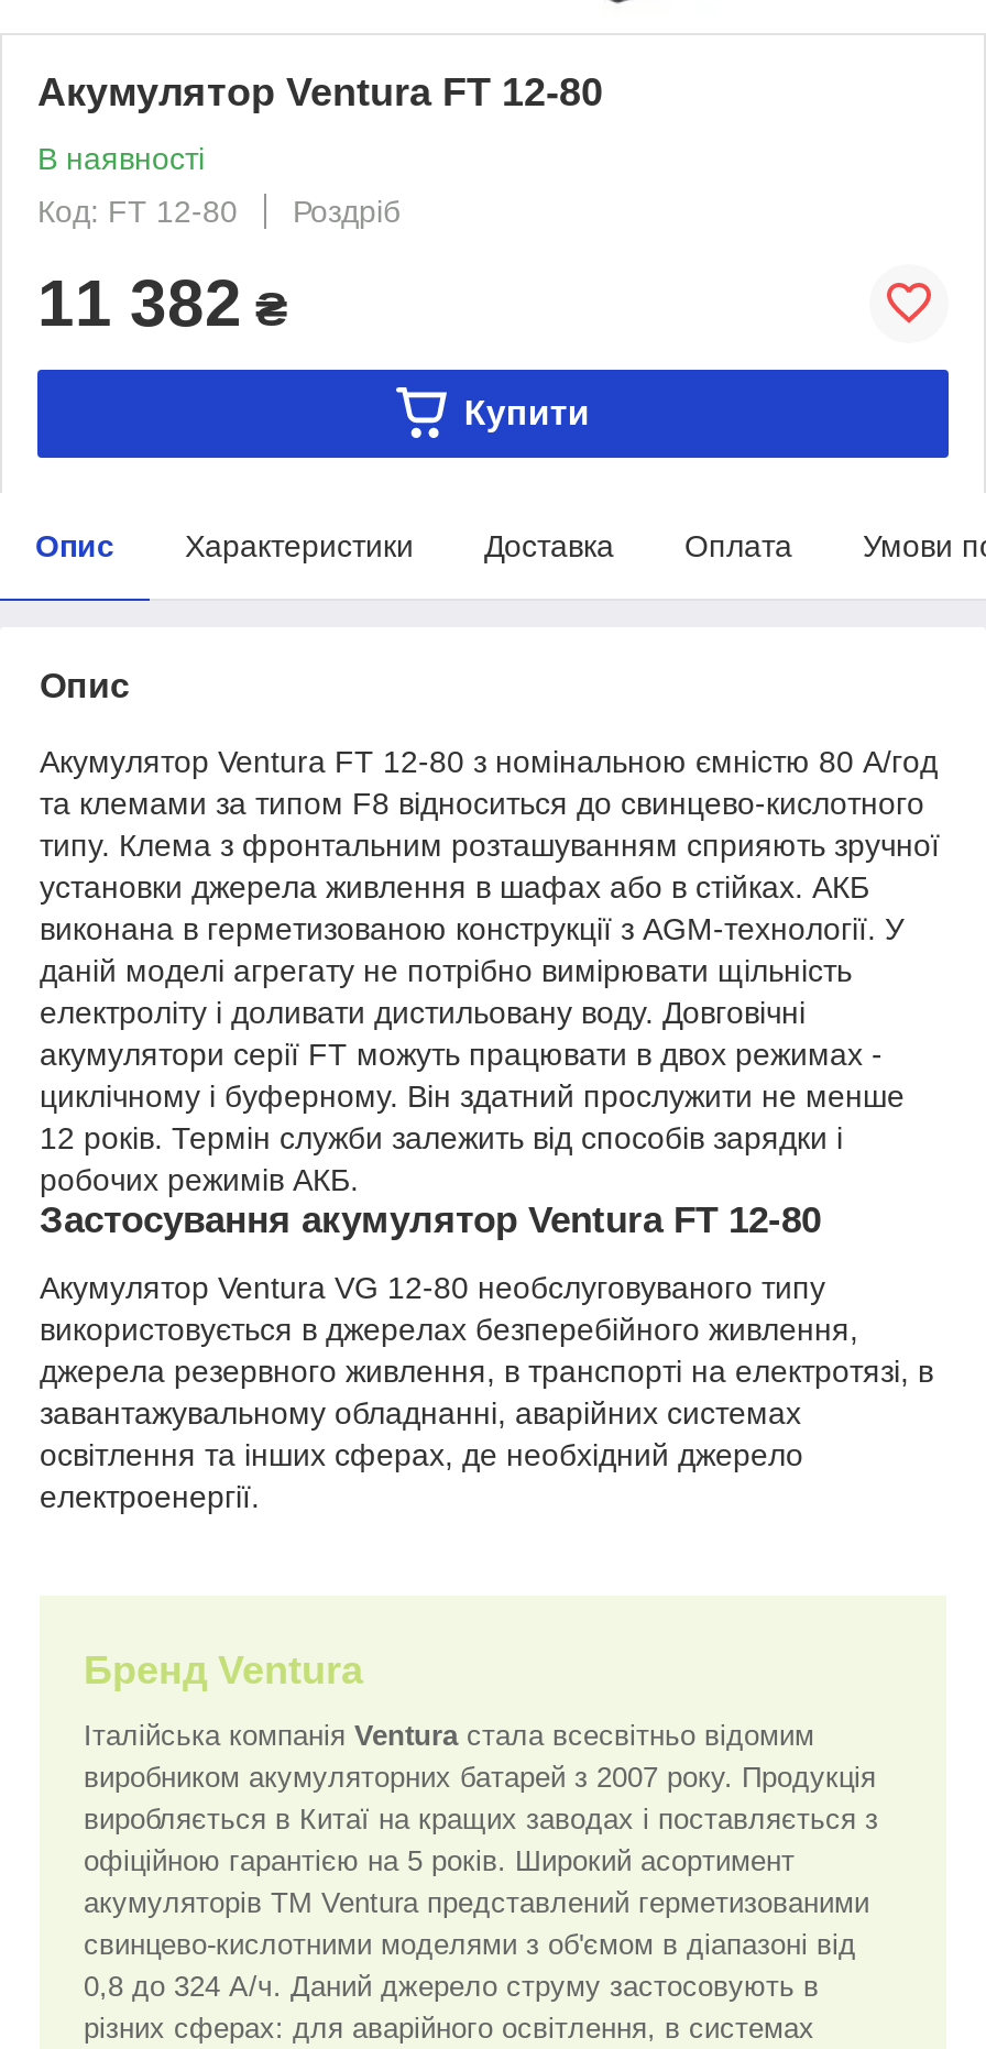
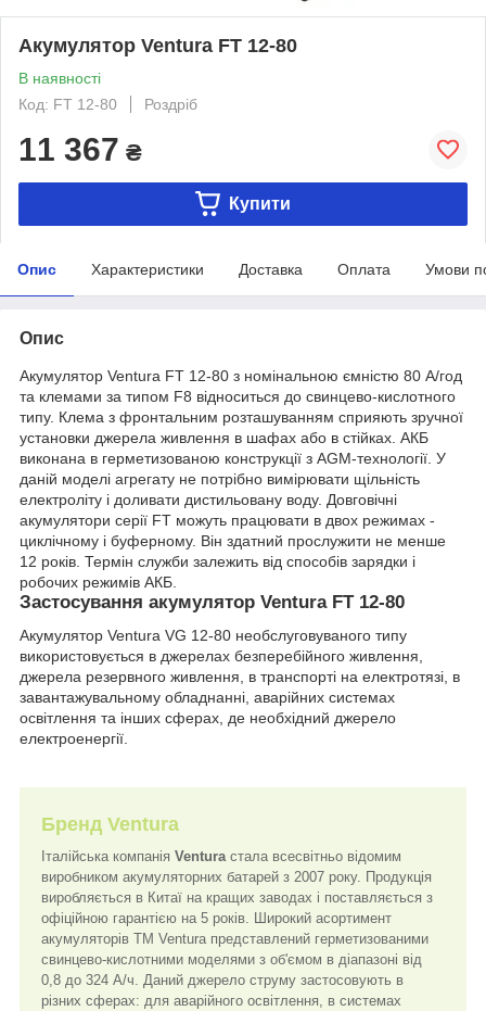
[37,266,288,338] 11 382 ₴ -> [18,131,142,167] 11 367 ₴

